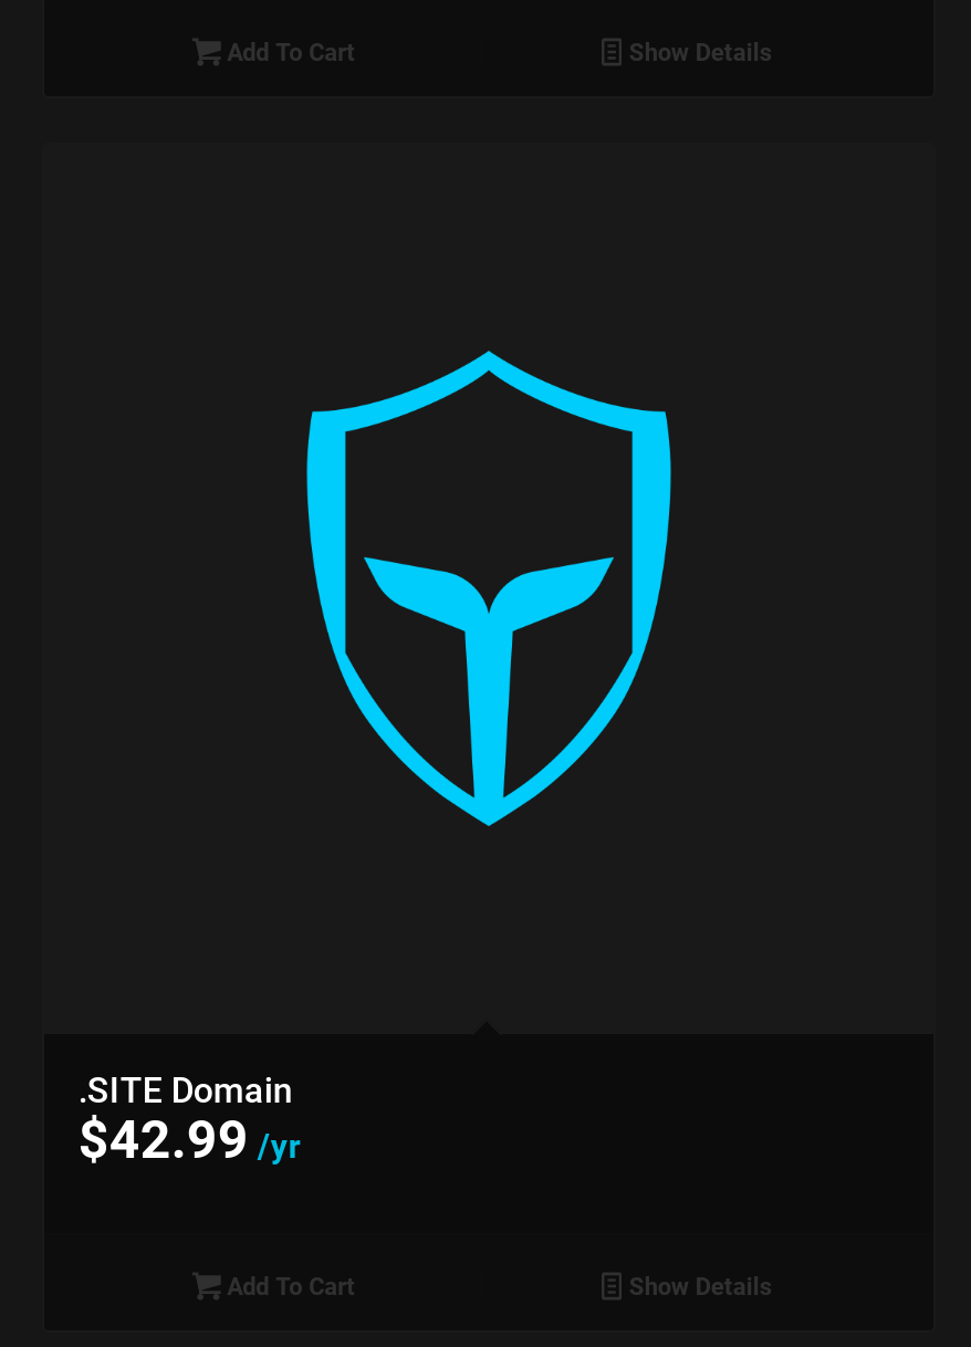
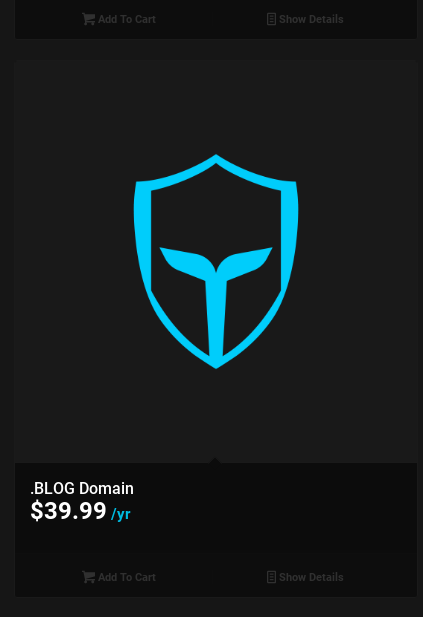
[78,1066,293,1112] .SITE Domain -> [30,477,134,498] .BLOG Domain
[78,1103,299,1174] $42.99 /yr -> [30,494,130,526] $39.99 /yr

